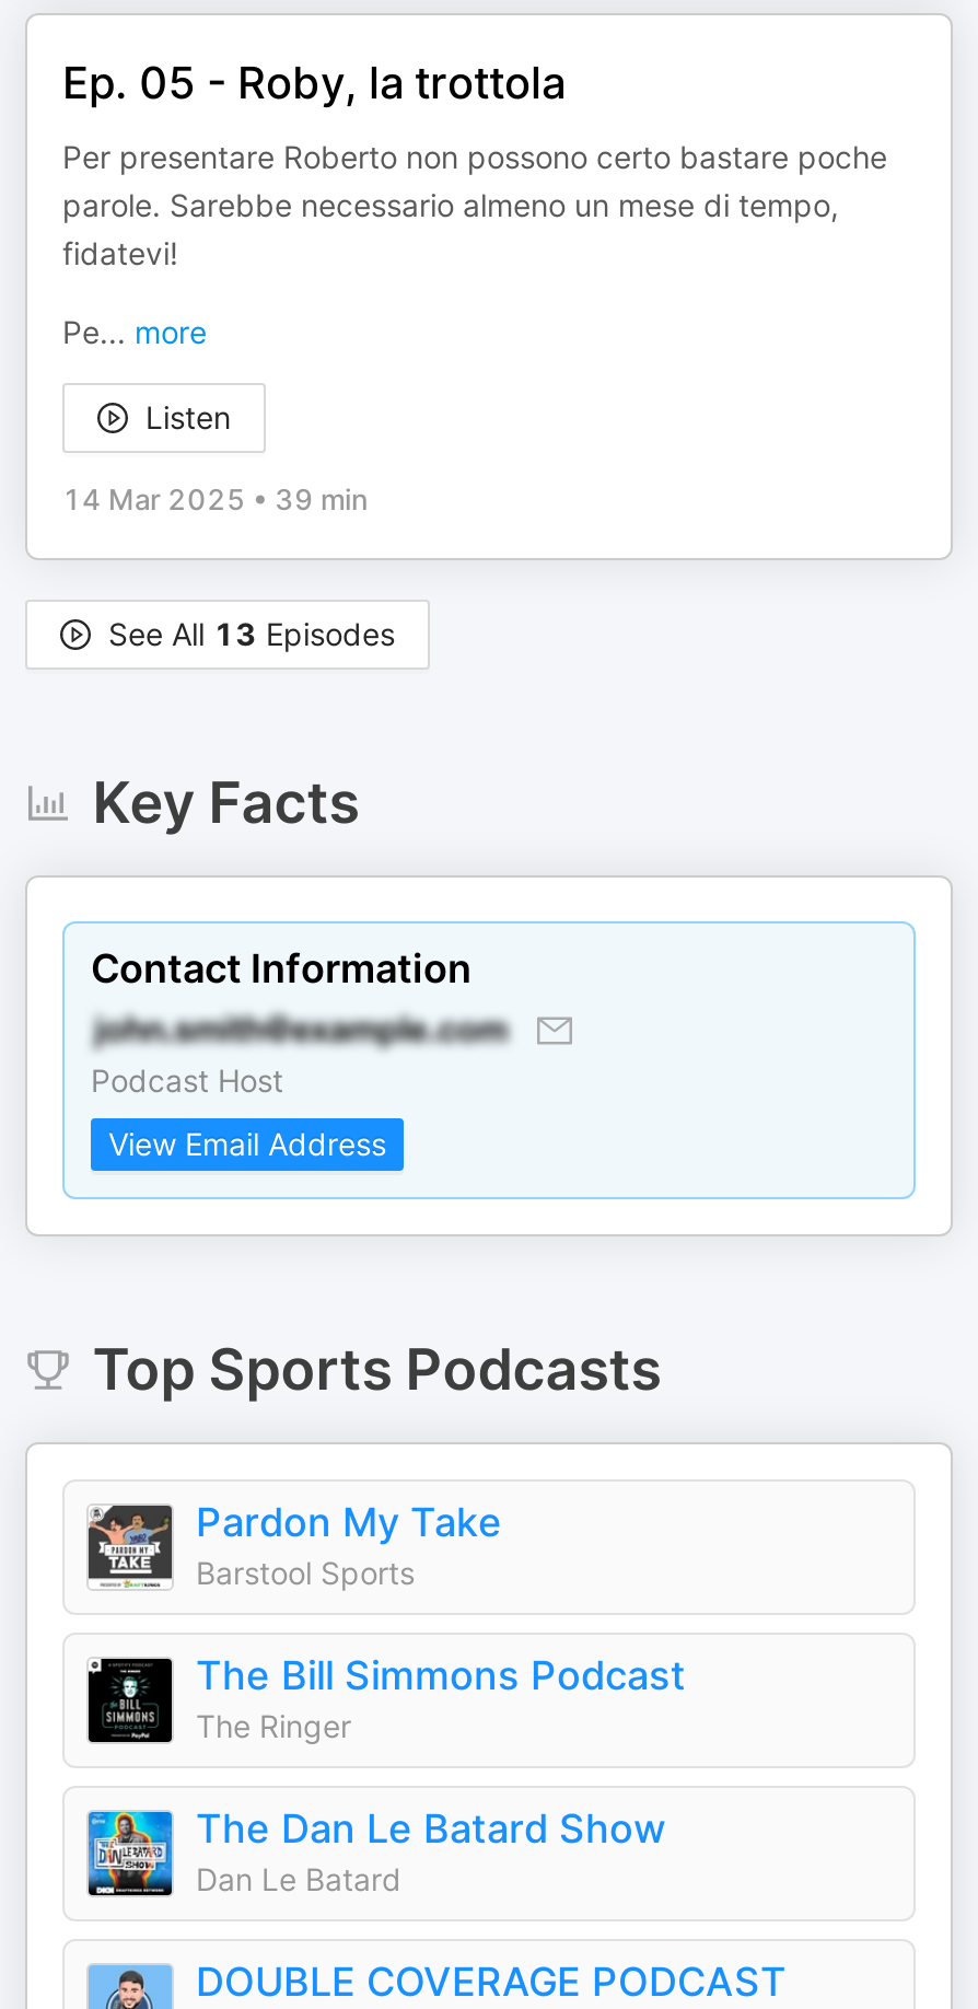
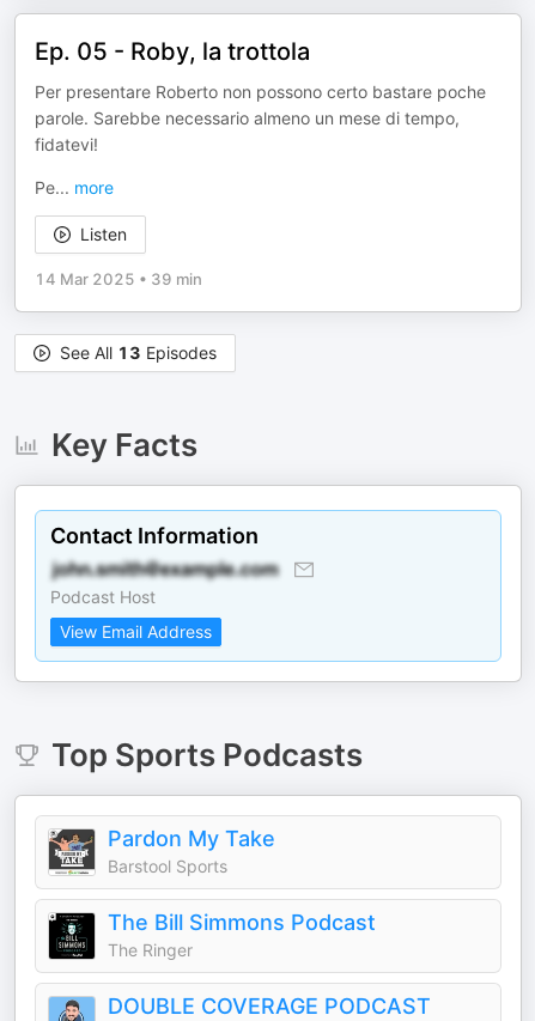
[86,1805,666,1897] [image] | The Dan Le Batard Show | Dan Le Batard -> none

